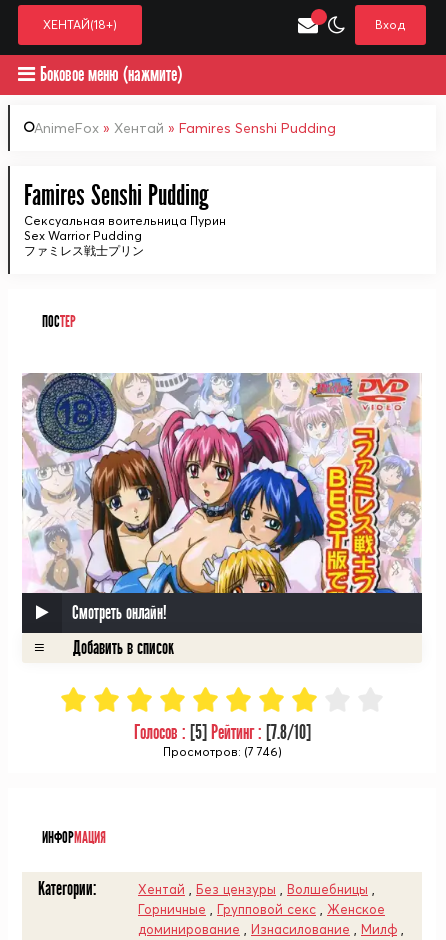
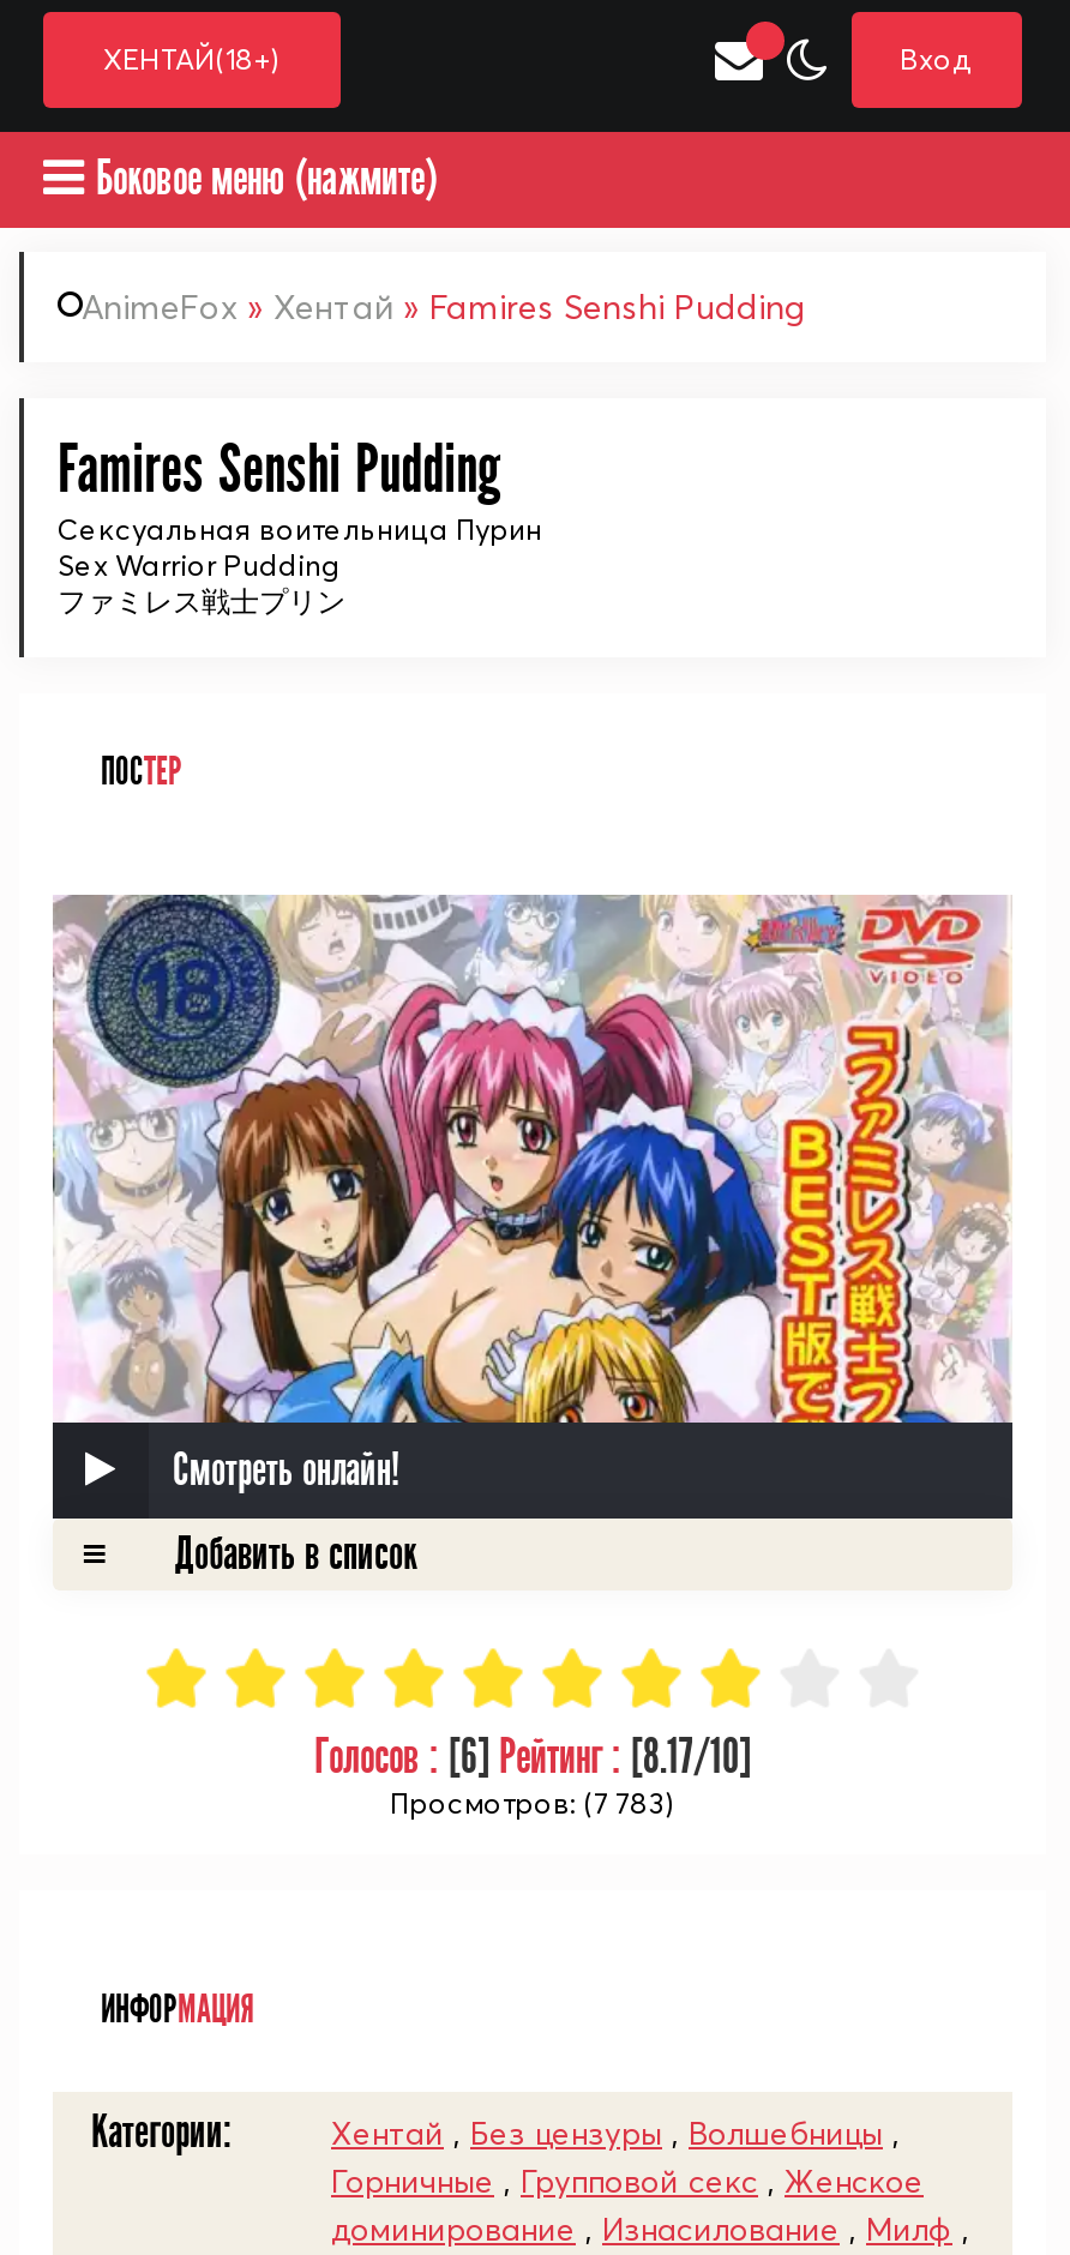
[133,721,310,744] Голосов : [5] Рейтинг : [7.8/10] -> [314,1730,751,1785] Голосов : [6] Рейтинг : [8.17/10]
[162,744,281,759] Просмотров: (7 746) -> [390,1785,675,1821] Просмотров: (7 783)

